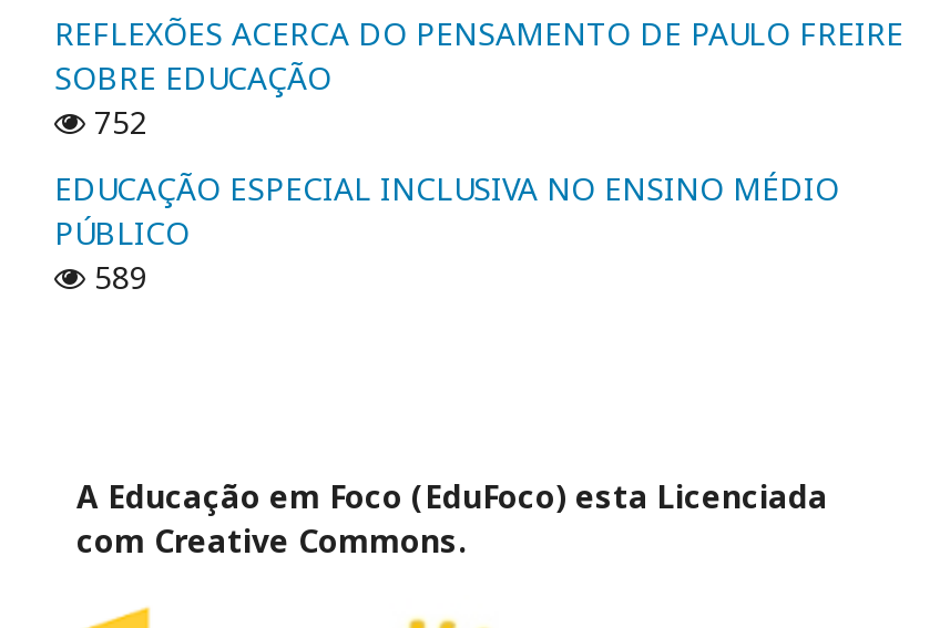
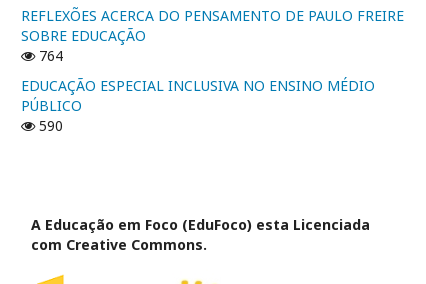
[85,102,147,144] 752 -> [35,46,63,65] 764
[85,257,147,299] 589 -> [35,116,63,135] 590

